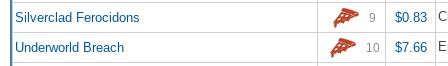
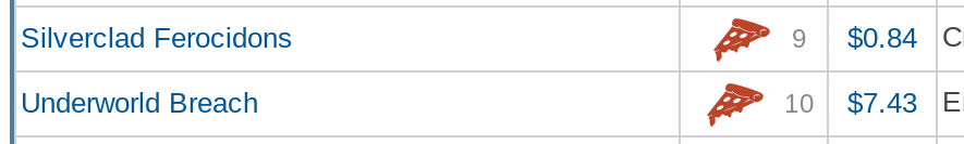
[394,10,426,25] $0.83 -> [847,22,917,55] $0.84
[394,40,426,55] $7.66 -> [847,87,917,120] $7.43

